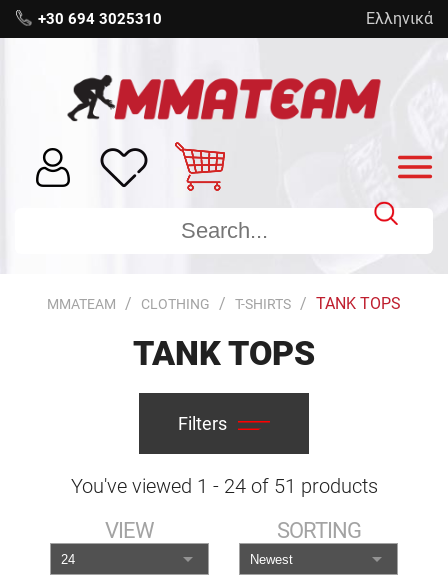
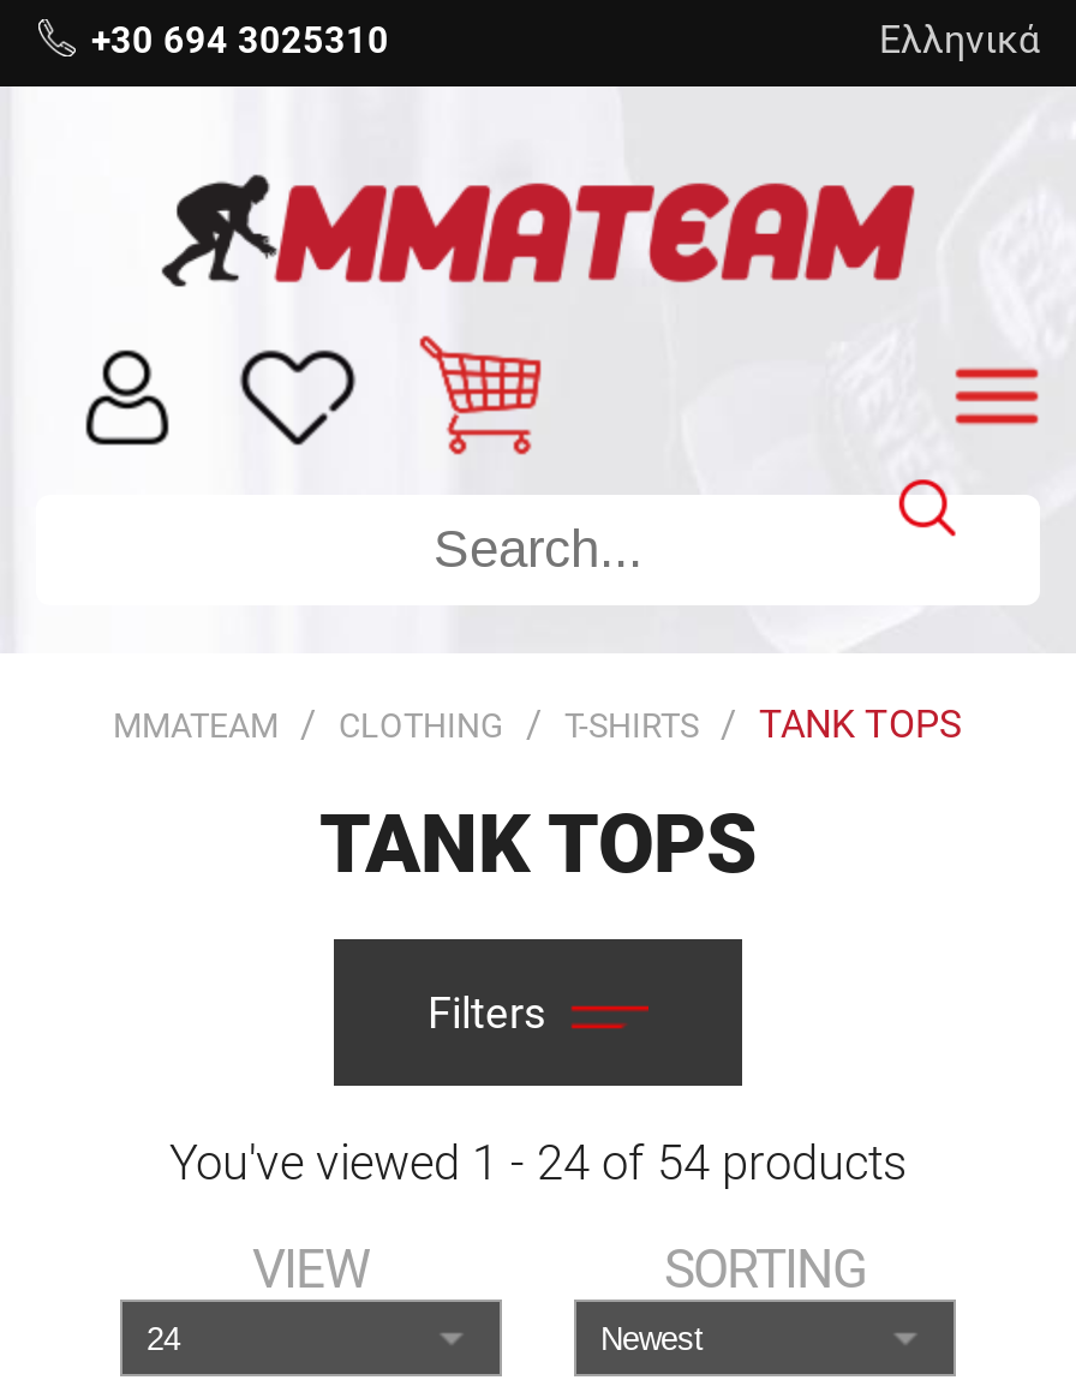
[70,474,377,498] You've viewed 1 - 24 of 51 products -> [169,1135,907,1192] You've viewed 1 - 24 of 54 products

